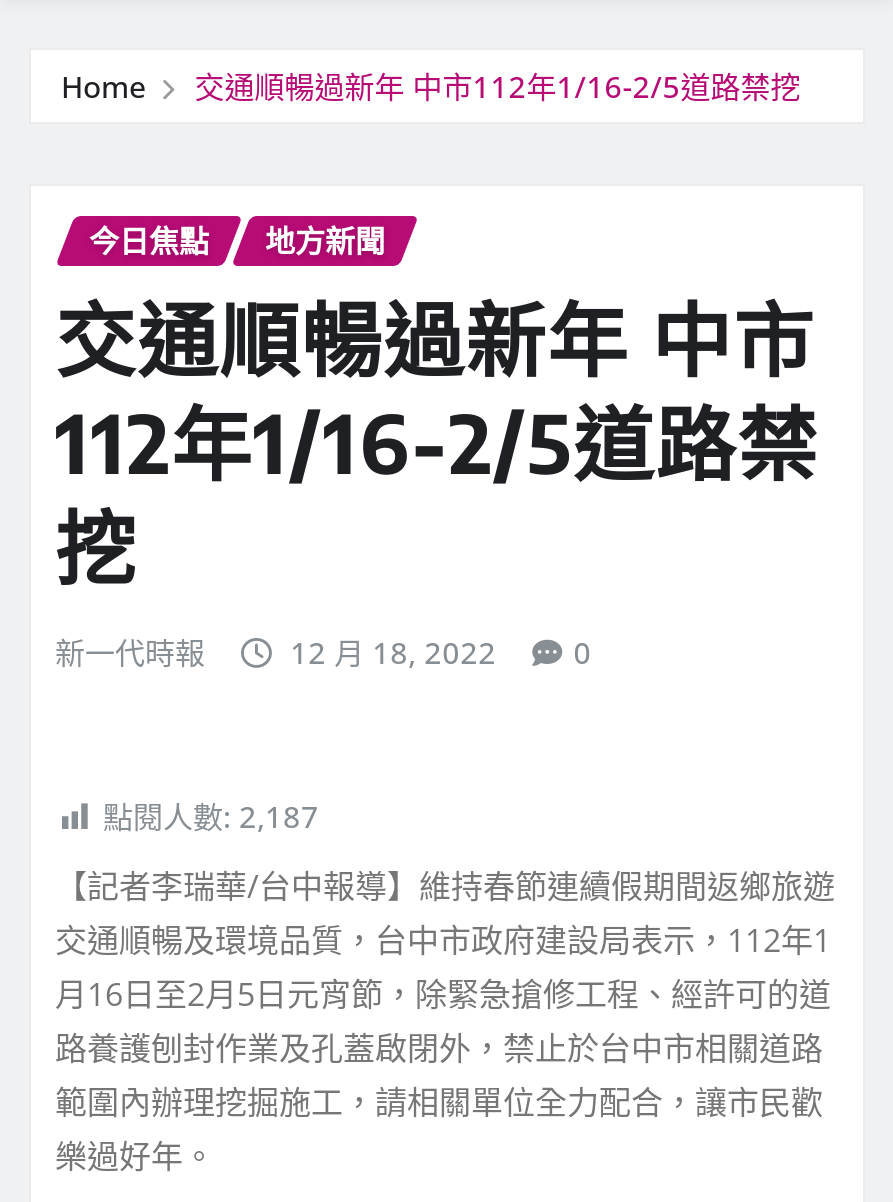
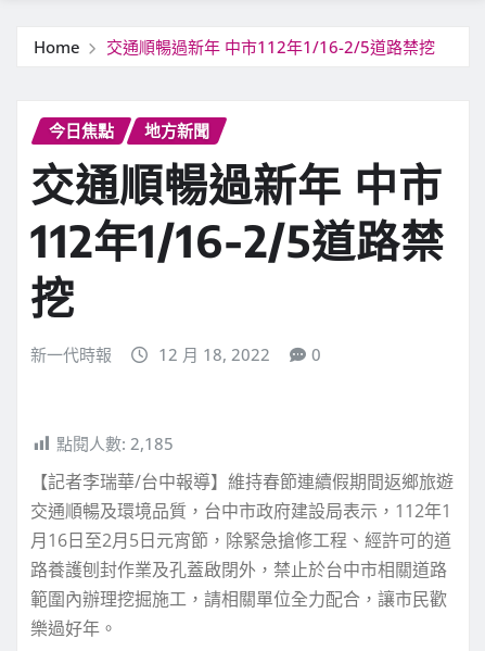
[103,795,319,835] 點閱人數: 2,187 -> [56,432,174,454] 點閱人數: 2,185

